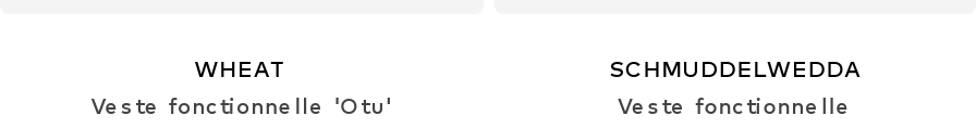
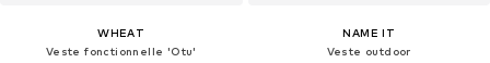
[609,56,861,119] SCHMUDDELWEDDA | Veste fonctionnelle -> [327,26,411,58] NAME IT | Veste outdoor

